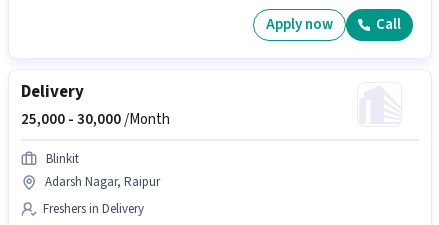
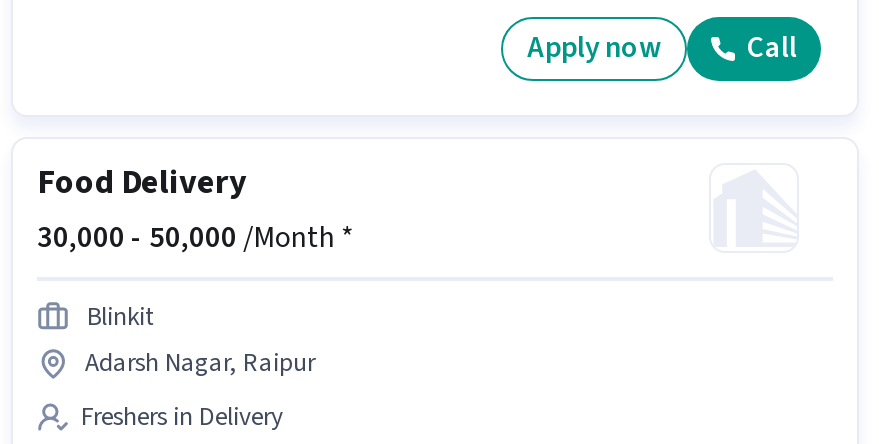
[21,80,170,130] Delivery | 25,000 - 30,000 /Month -> [37,159,353,259] Food Delivery | 30,000 - 50,000 /Month *

